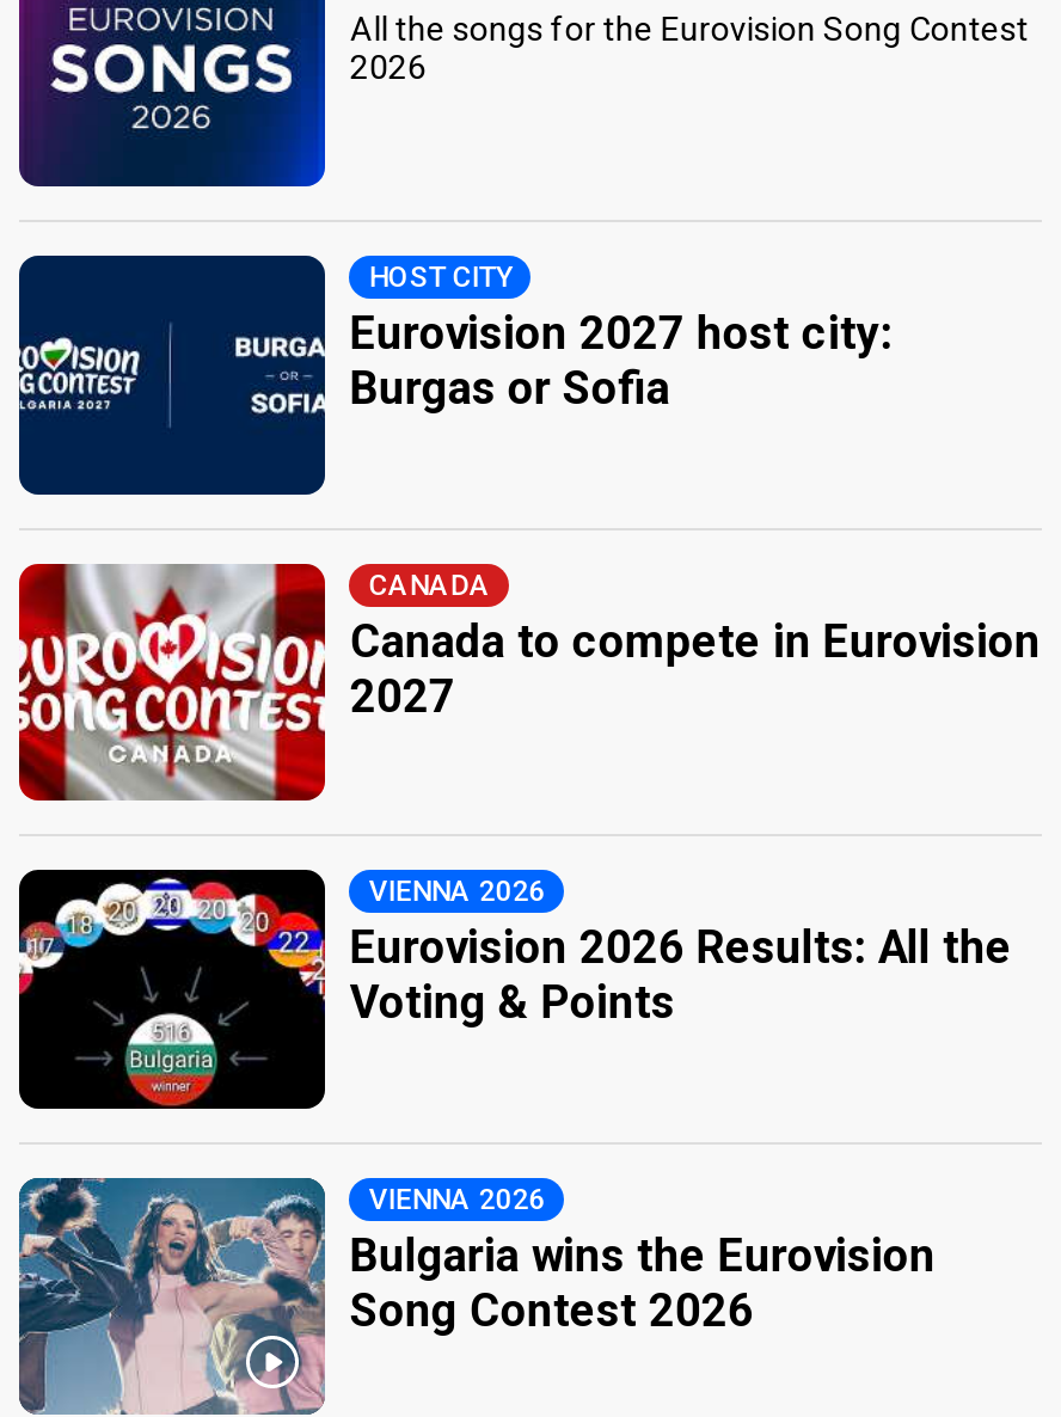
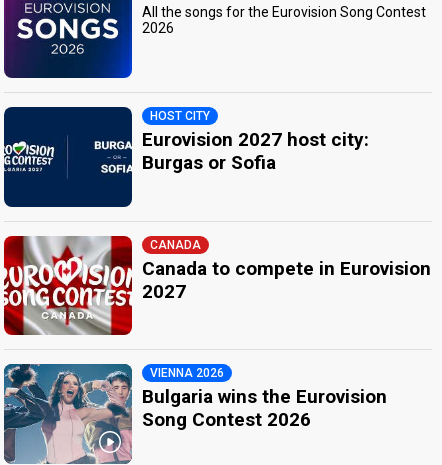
[17,870,1012,1114] [image] | Eurovision 2026 Results: All the | Voting & Points -> none
[369,1182,546,1215] VIENNA 2026 -> none

